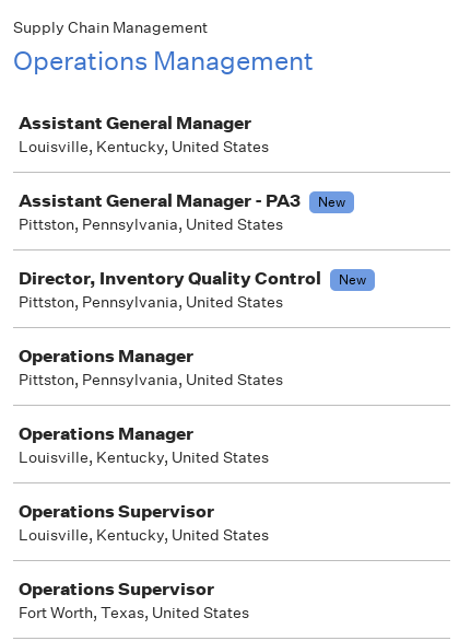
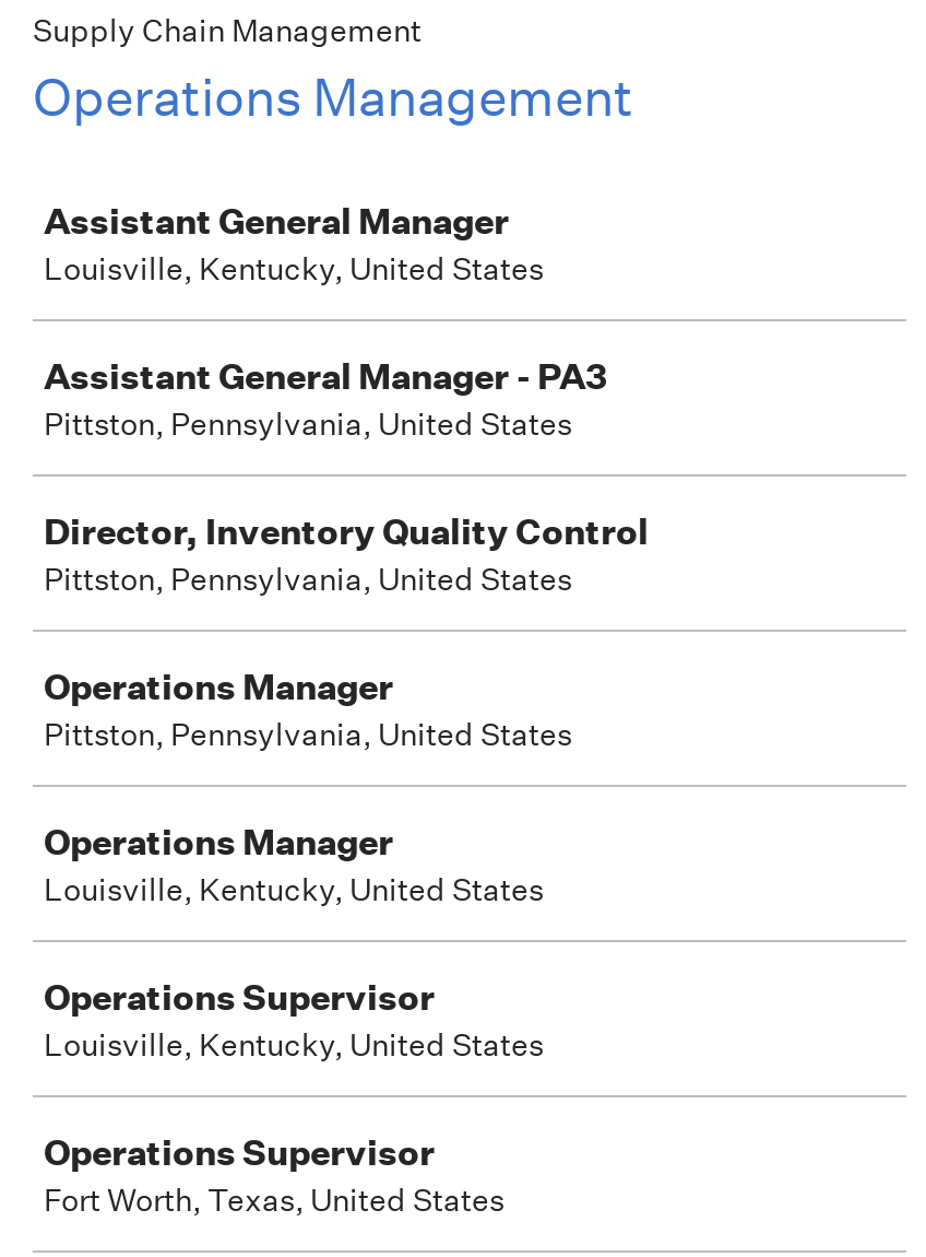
[318,192,345,211] New -> none
[339,270,366,289] New -> none

